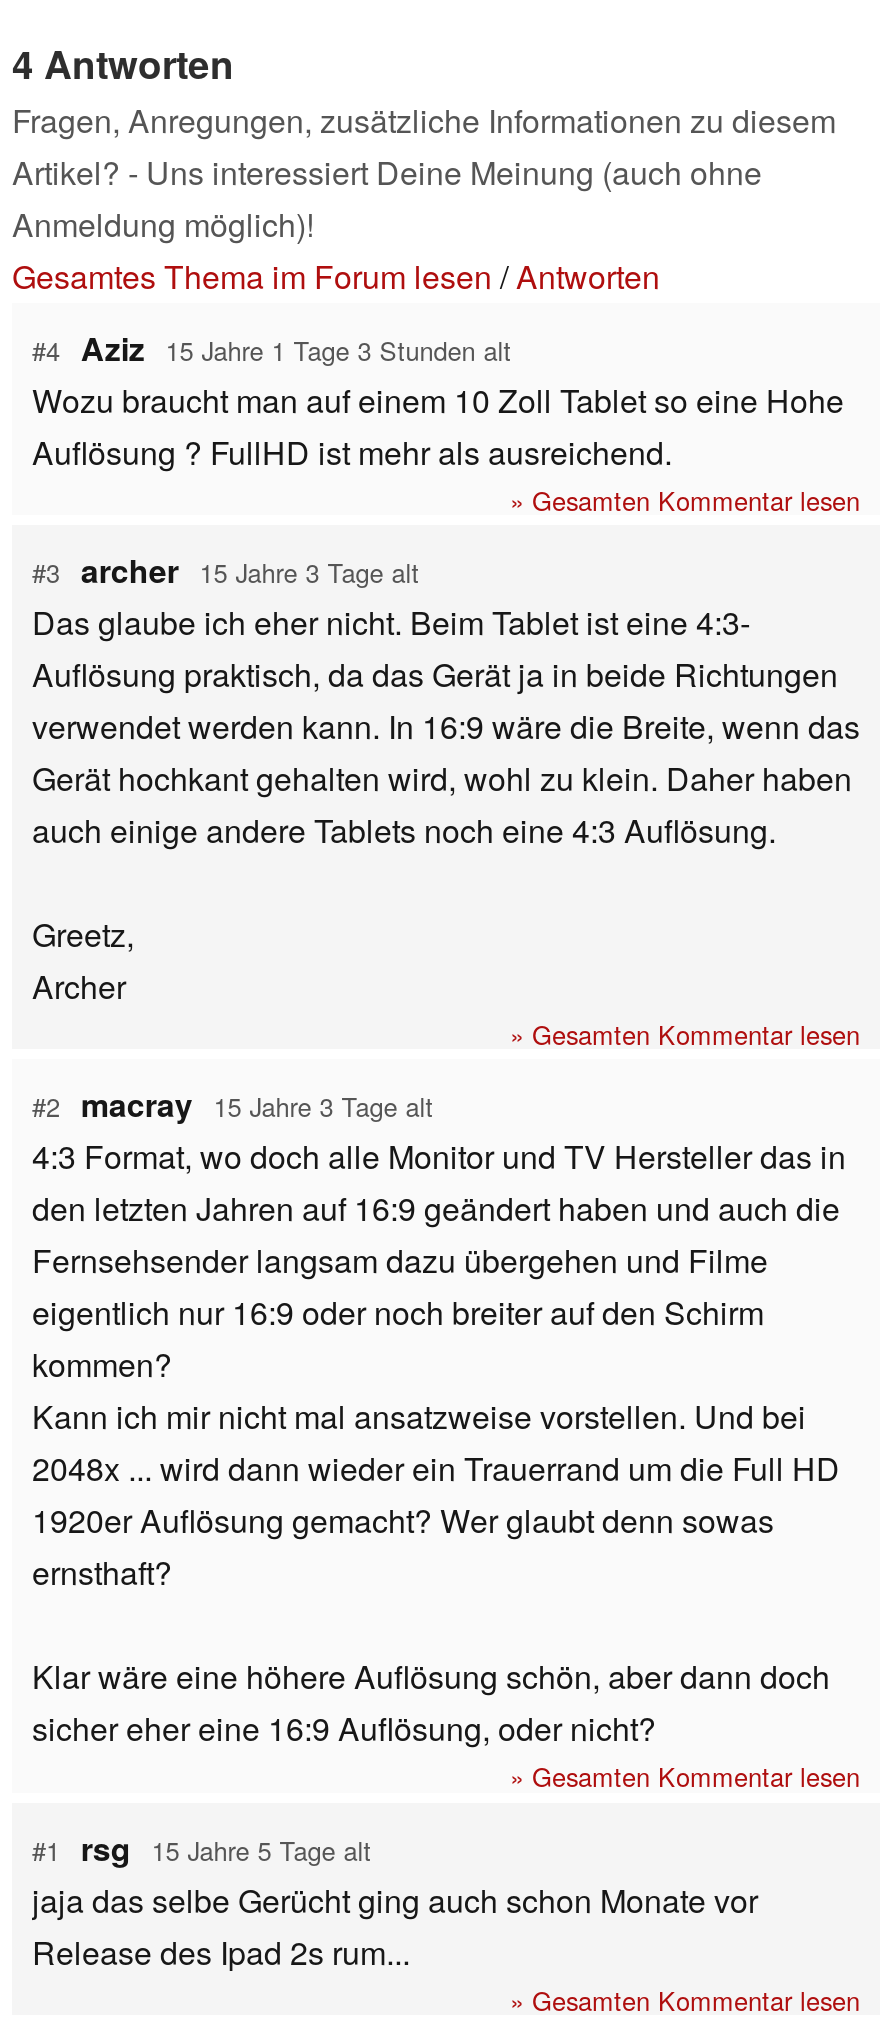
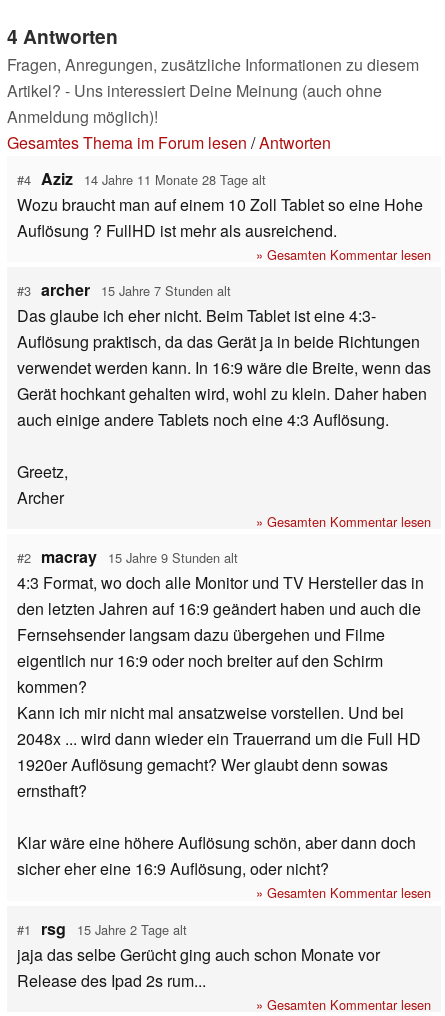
[32,325,512,371] #4 Aziz 15 Jahre 1 Tage 3 Stunden alt -> [17,167,266,190] #4 Aziz 14 Jahre 11 Monate 28 Tage alt
[32,547,420,593] #3 archer 15 Jahre 3 Tage alt -> [17,278,231,301] #3 archer 15 Jahre 7 Stunden alt
[32,1082,434,1128] #2 macray 15 Jahre 3 Tage alt -> [17,545,238,568] #2 macray 15 Jahre 9 Stunden alt
[32,1824,372,1870] #1 rsg 15 Jahre 5 Tage alt -> [17,917,187,940] #1 rsg 15 Jahre 2 Tage alt

